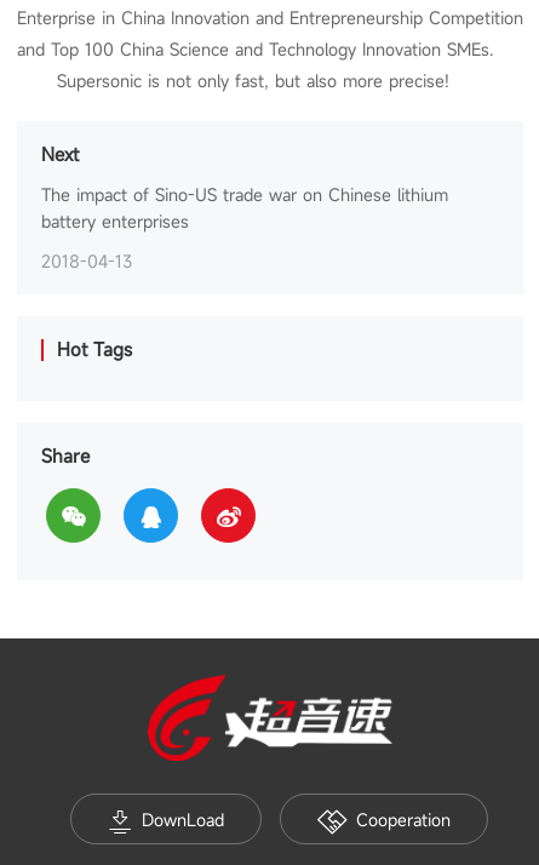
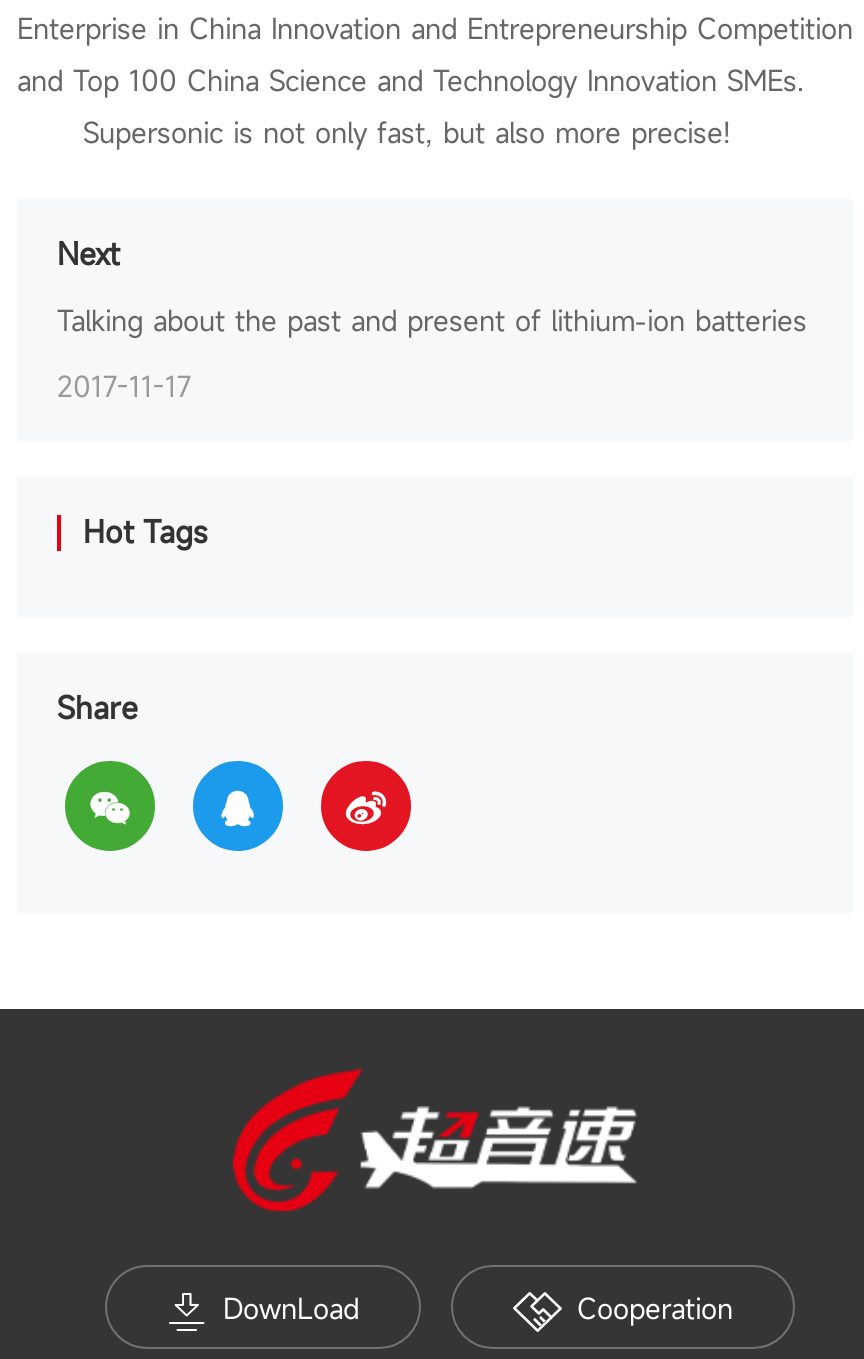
[41,183,448,233] The impact of Sino-US trade war on Chinese lithium | battery enterprises -> [57,301,807,339] Talking about the past and present of lithium-ion batteries
[41,250,132,273] 2018-04-13 -> [57,367,191,405] 2017-11-17

